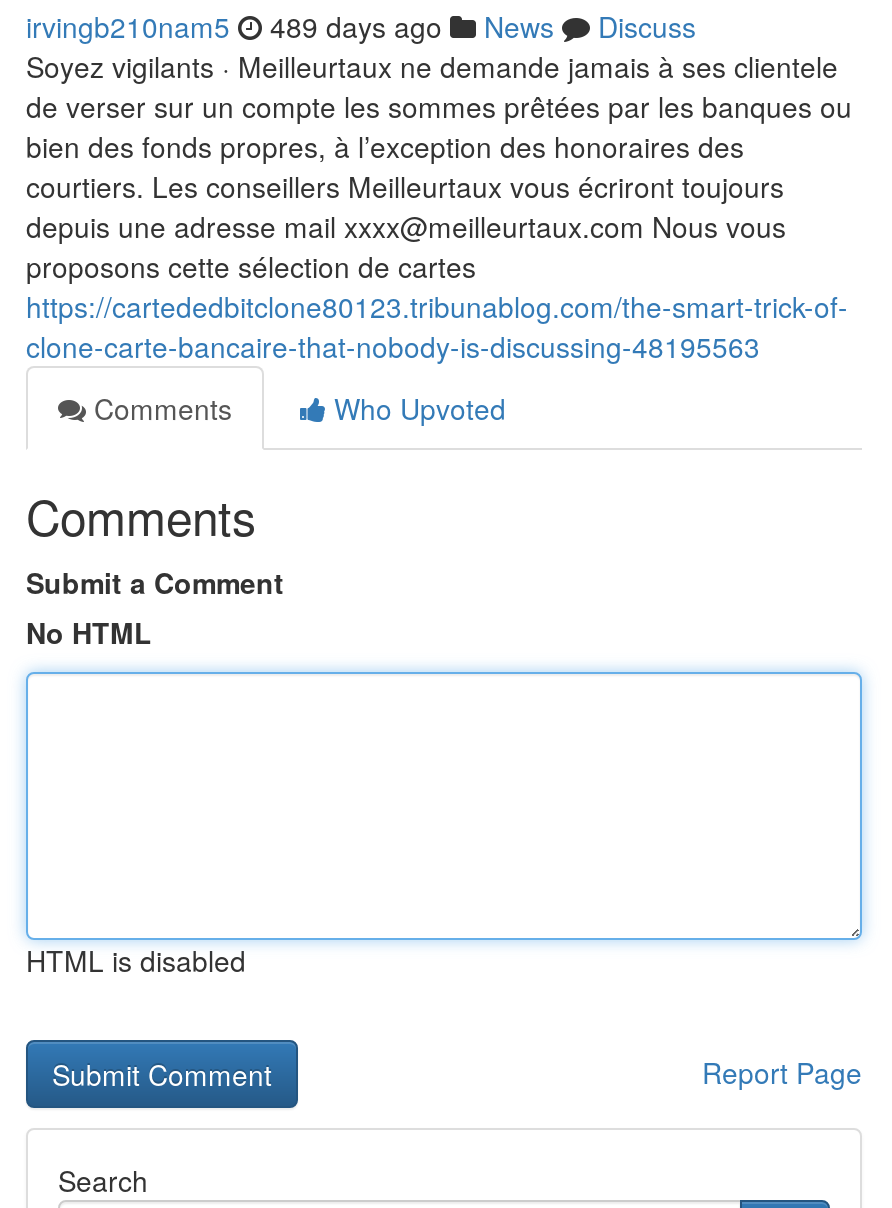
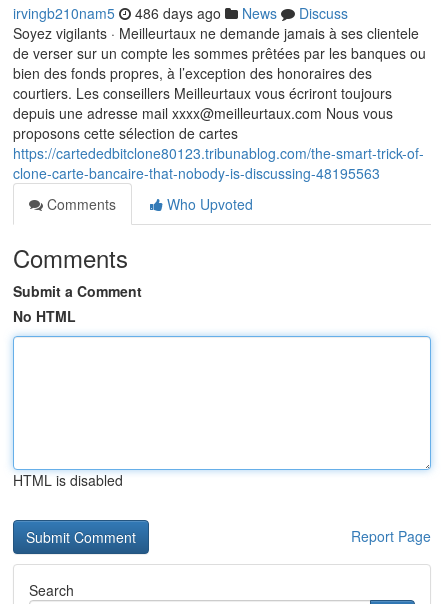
[26,6,696,46] irvingb210nam5 489 days ago News Discuss -> [13,3,348,23] irvingb210nam5 486 days ago News Discuss

